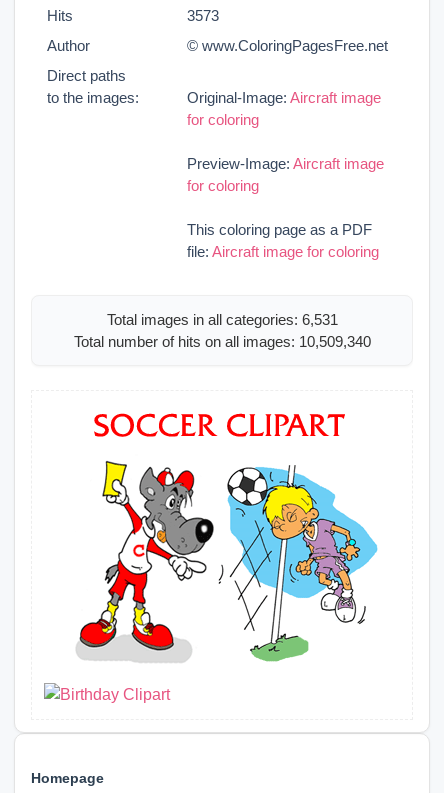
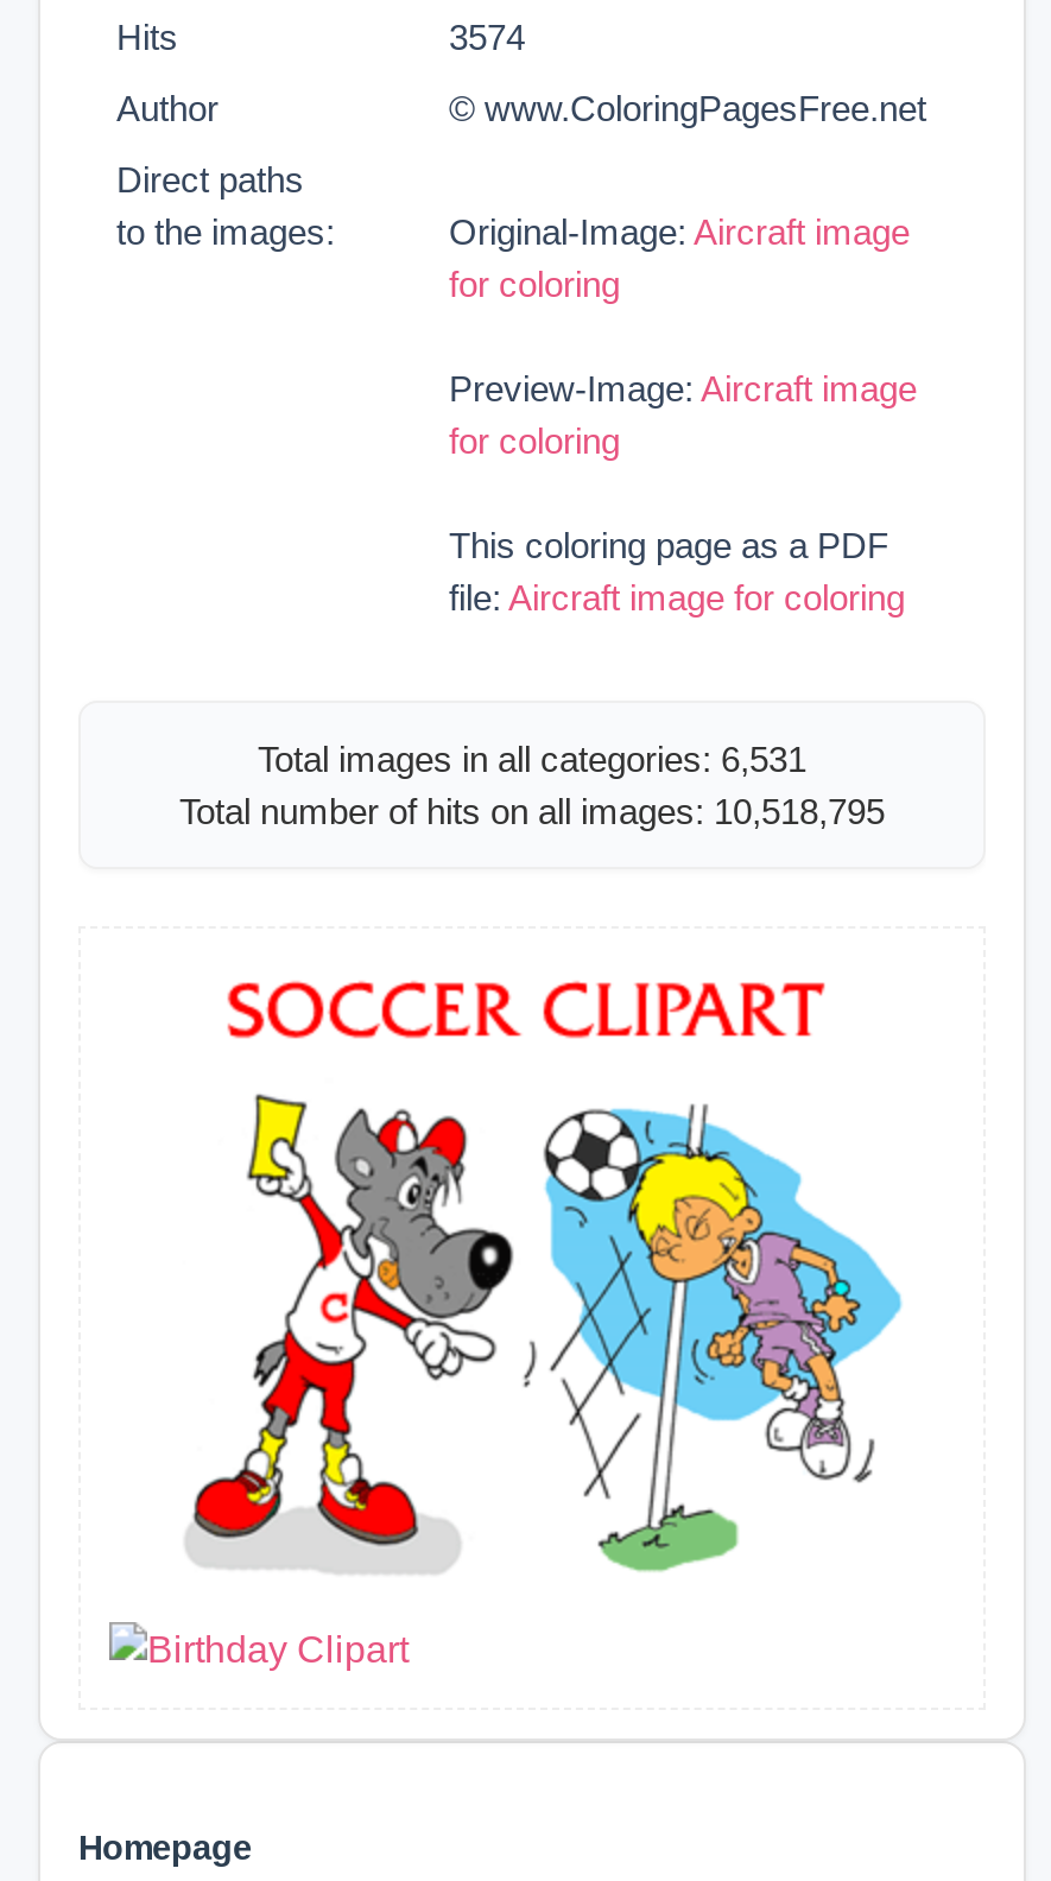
[187,7,219,24] 3573 -> [449,16,525,57] 3574
[73,333,370,350] Total number of hits on all images: 10,509,340 -> [179,790,885,830] Total number of hits on all images: 10,518,795

